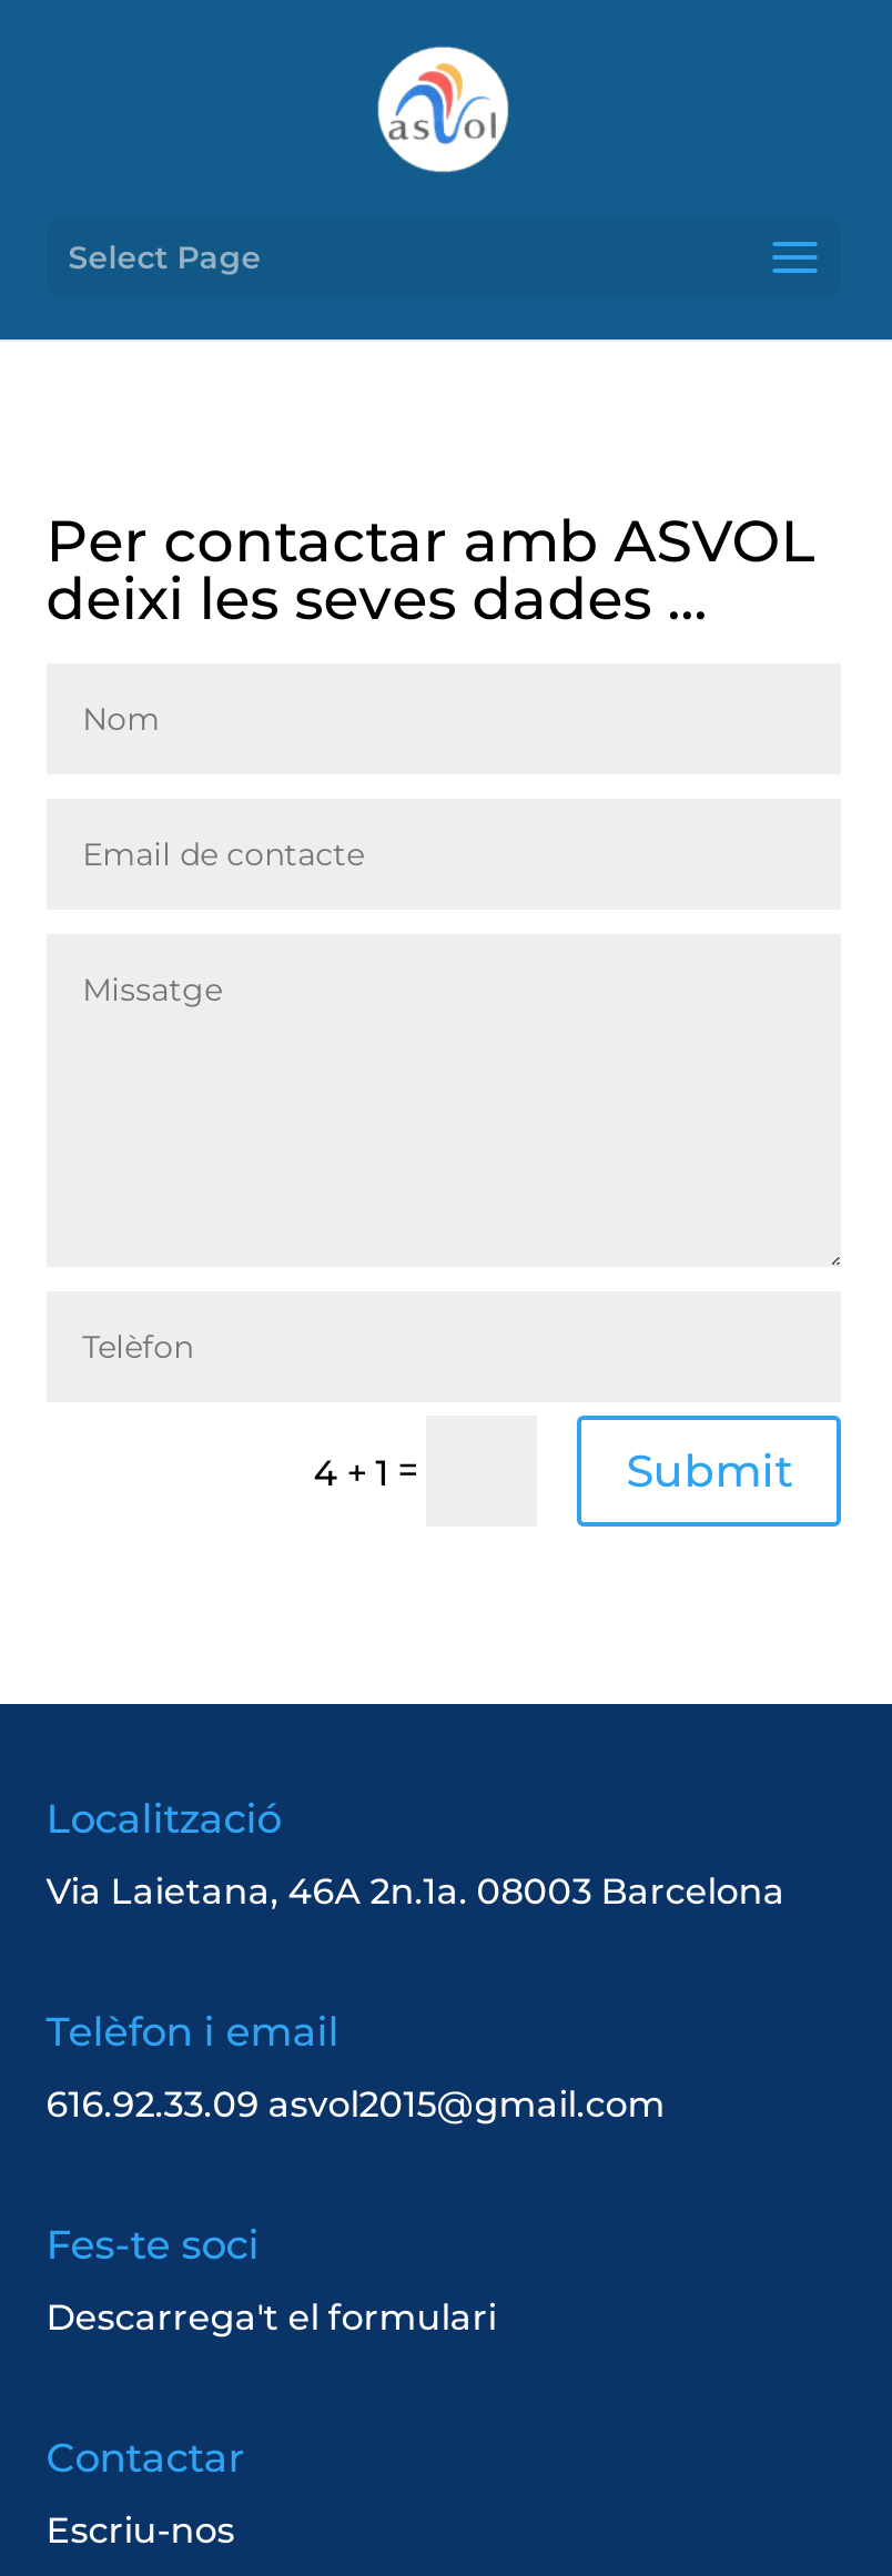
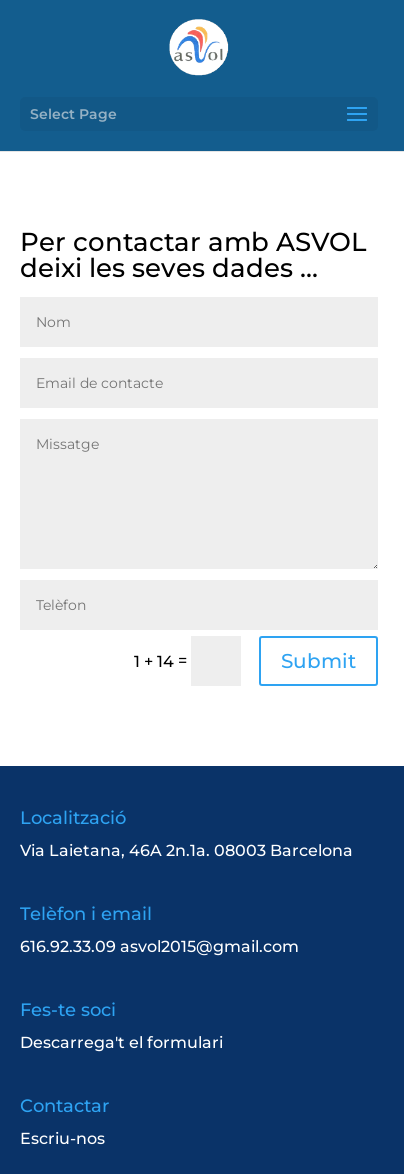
[313,1448,426,1493] 4 + 1 = -> [134,651,191,671] 1 + 14 =

